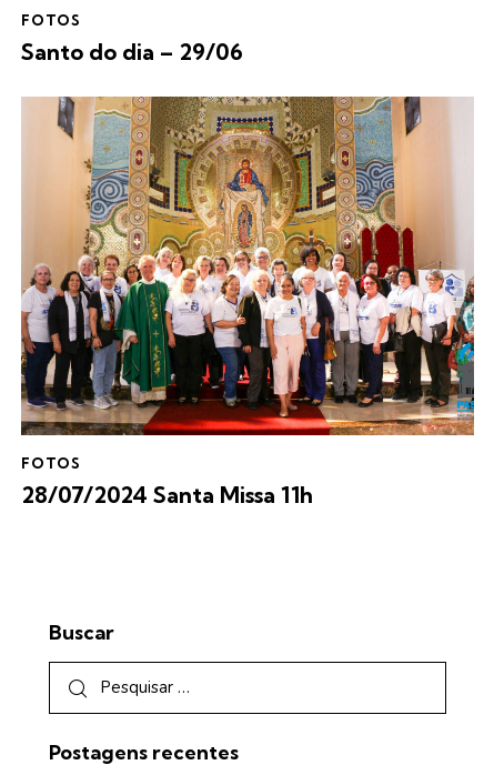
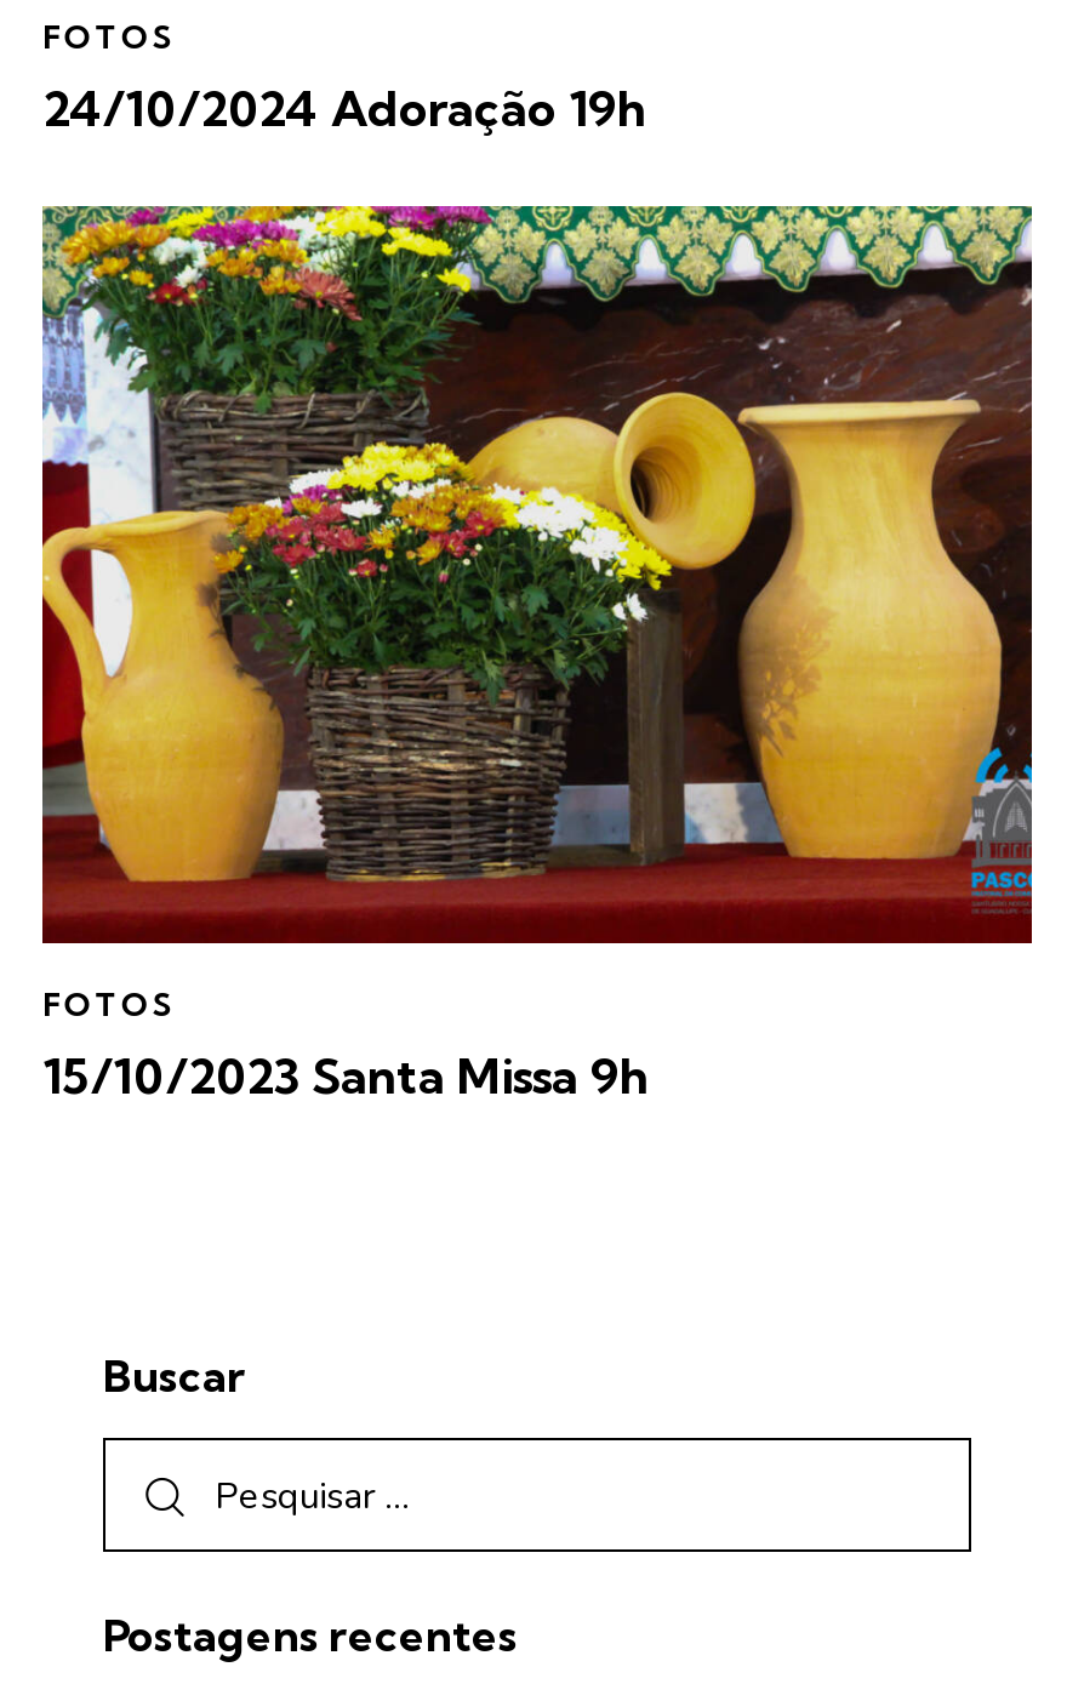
[21,38,243,66] Santo do dia – 29/06 -> [42,77,646,138] 24/10/2024 Adoração 19h
[20,95,475,436] [image] -> [40,202,1034,947] [image]
[21,481,313,509] 28/07/2024 Santa Missa 11h -> [42,1044,649,1105] 15/10/2023 Santa Missa 9h

